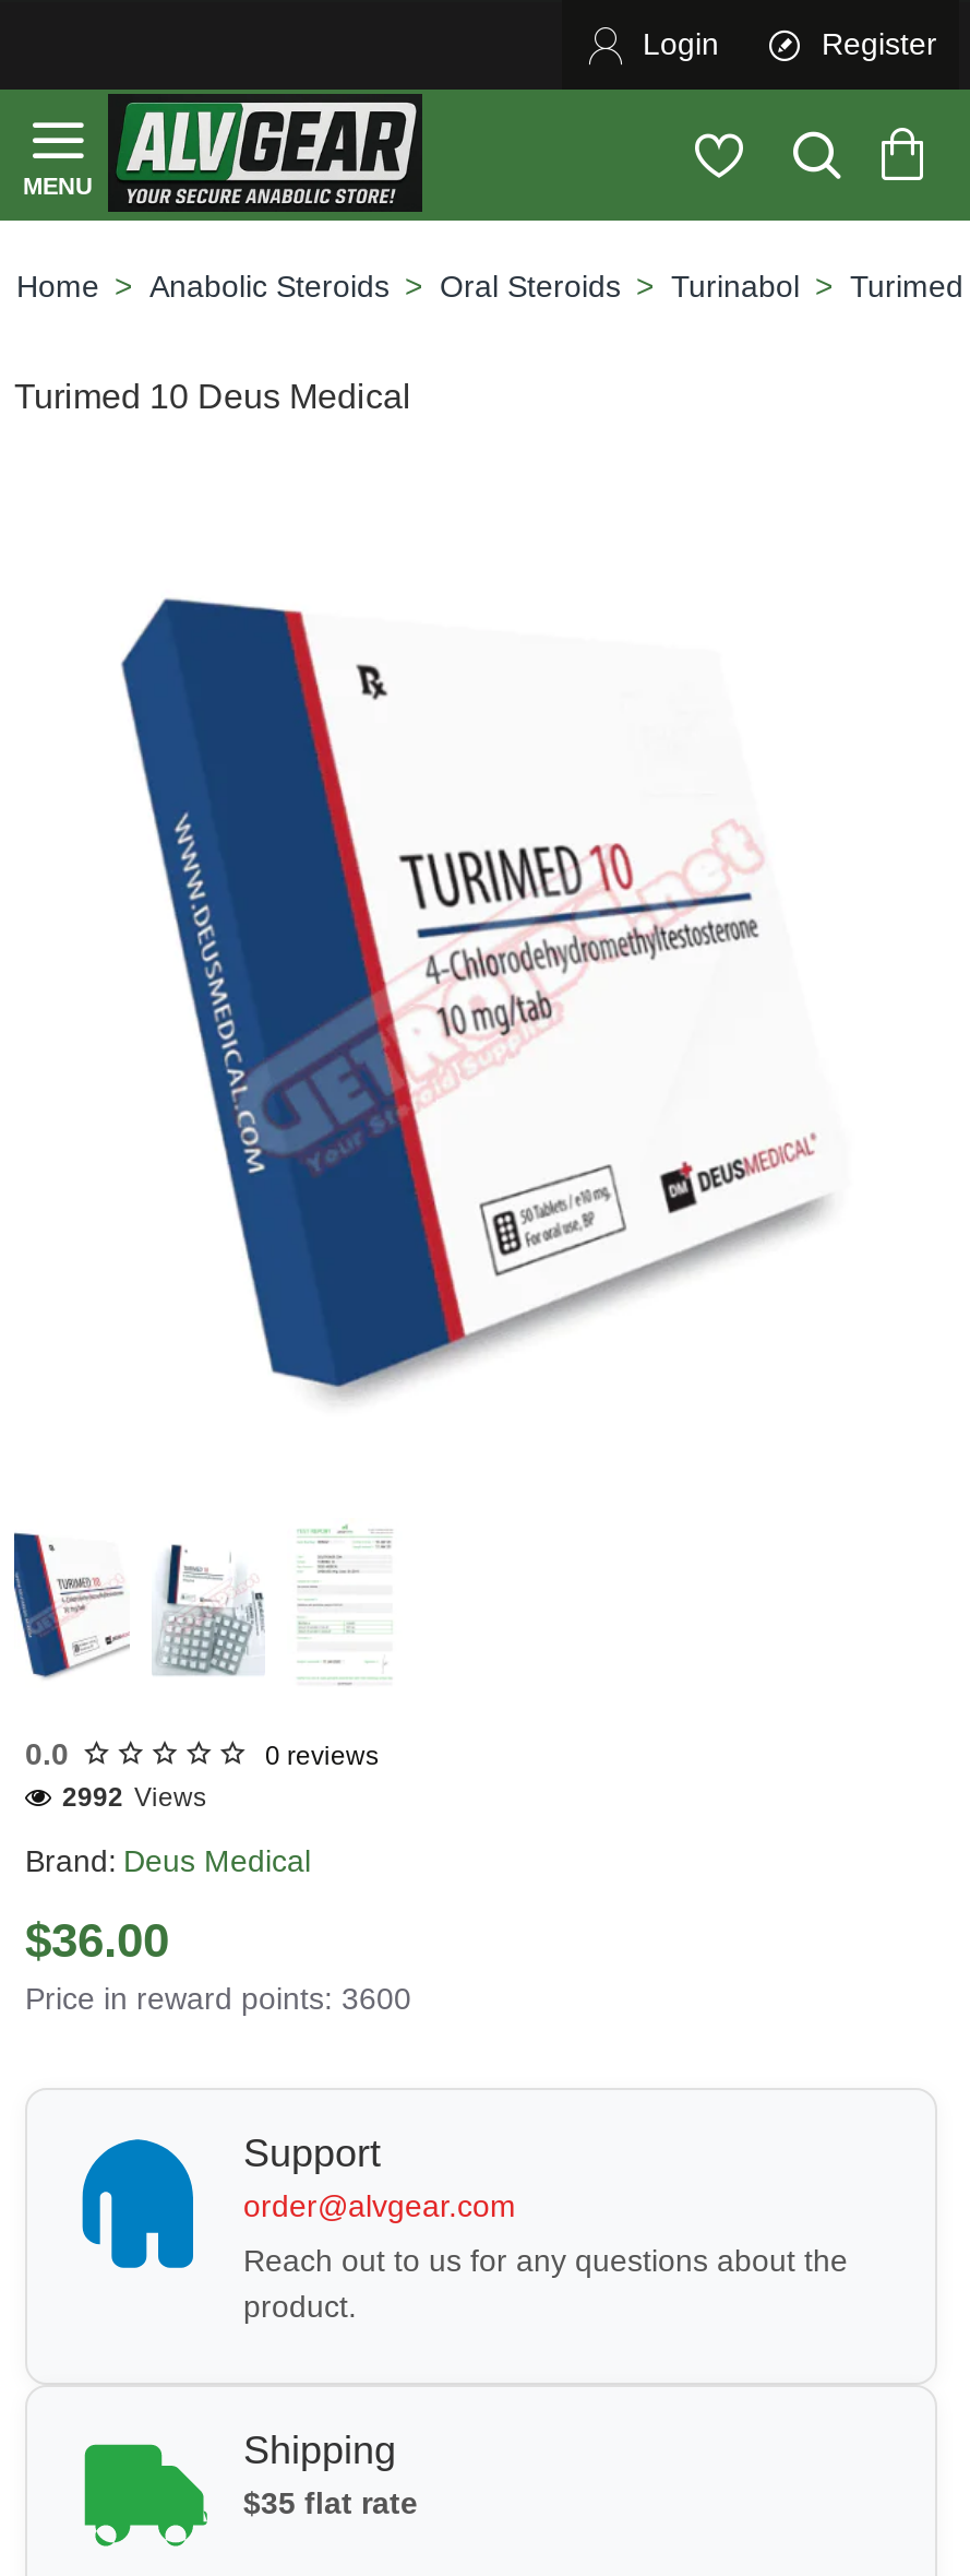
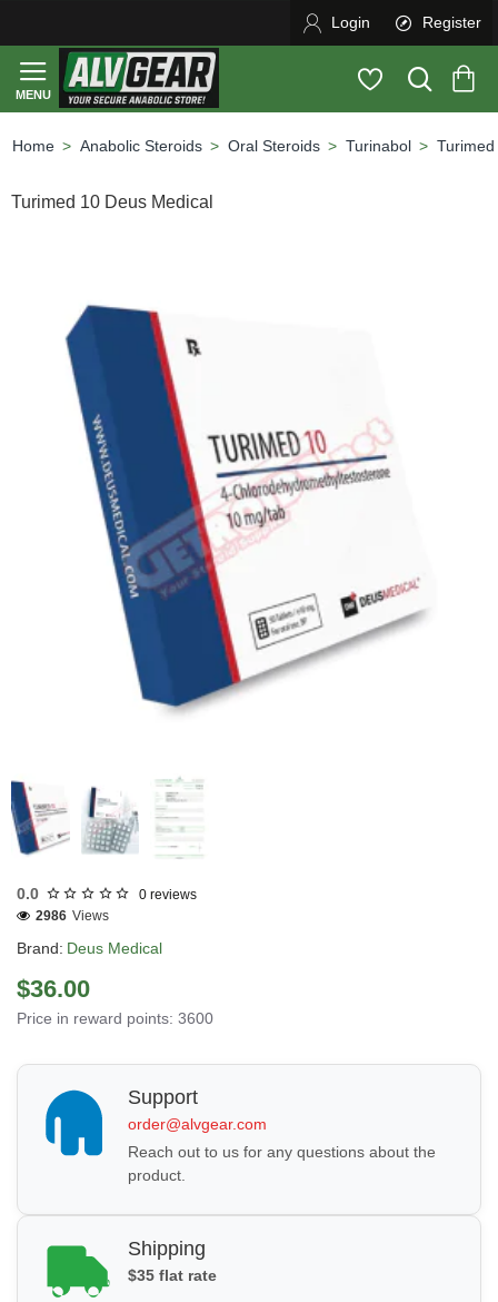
[62,1783,206,1814] 2992 Views -> [36,909,109,924] 2986 Views

